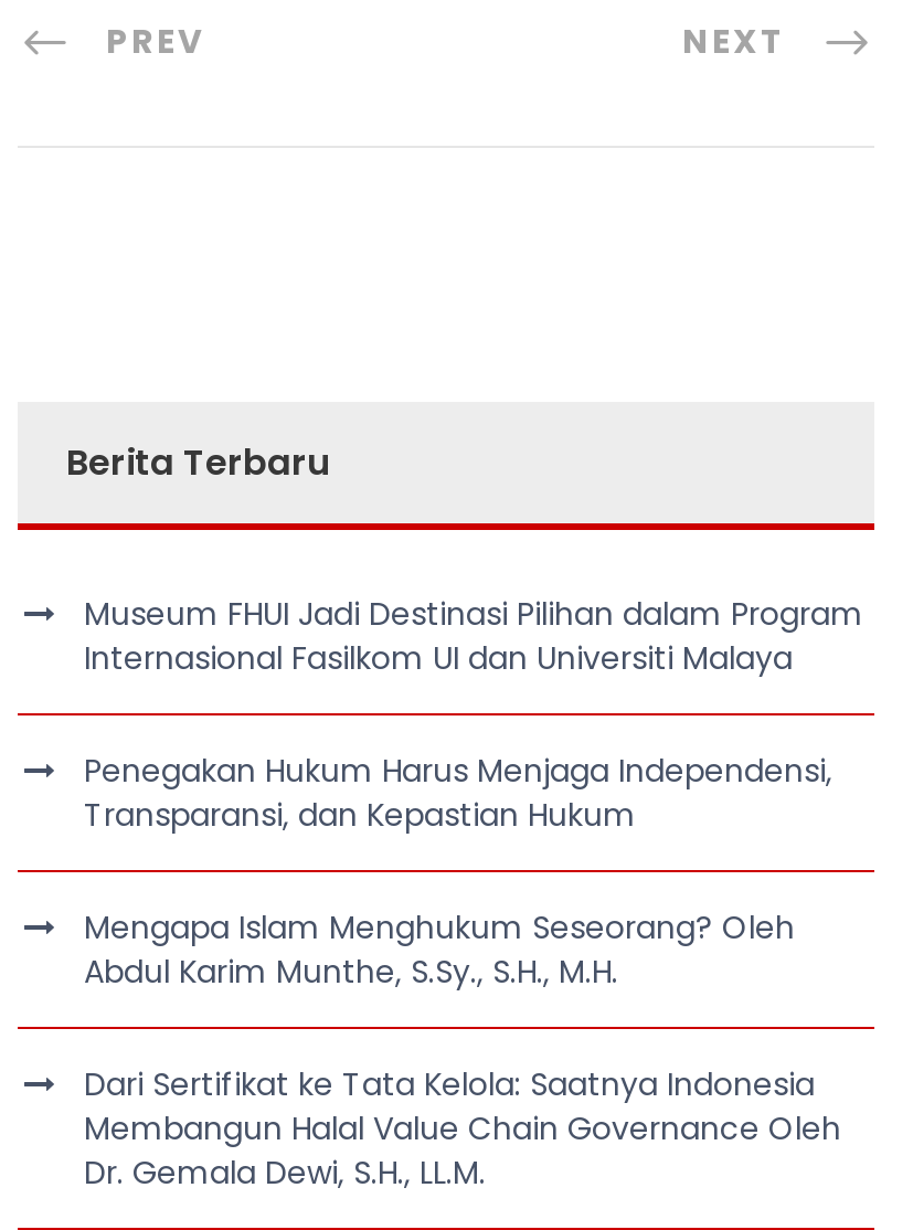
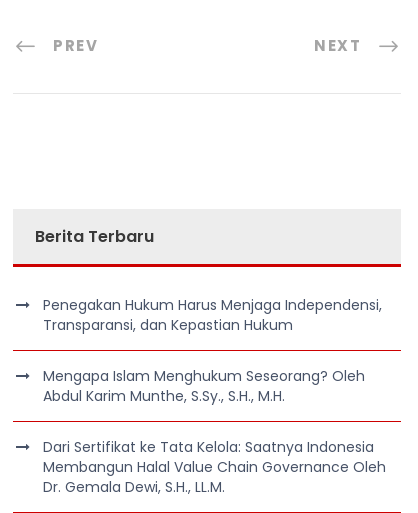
[84,593,863,681] Museum FHUI Jadi Destinasi Pilihan dalam Program | Internasional Fasilkom UI dan Universiti Malaya -> none

